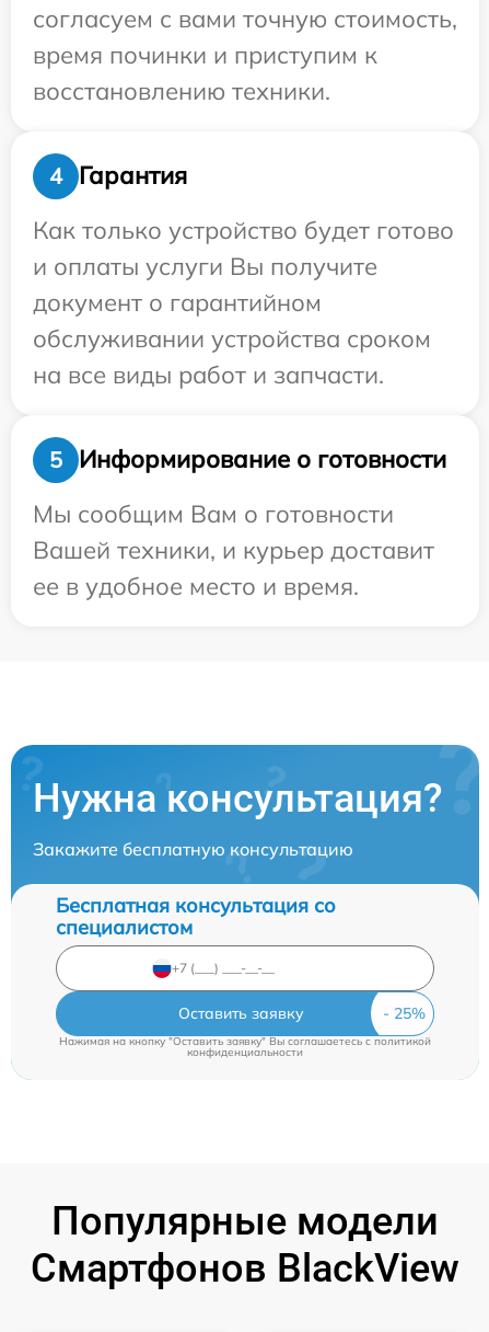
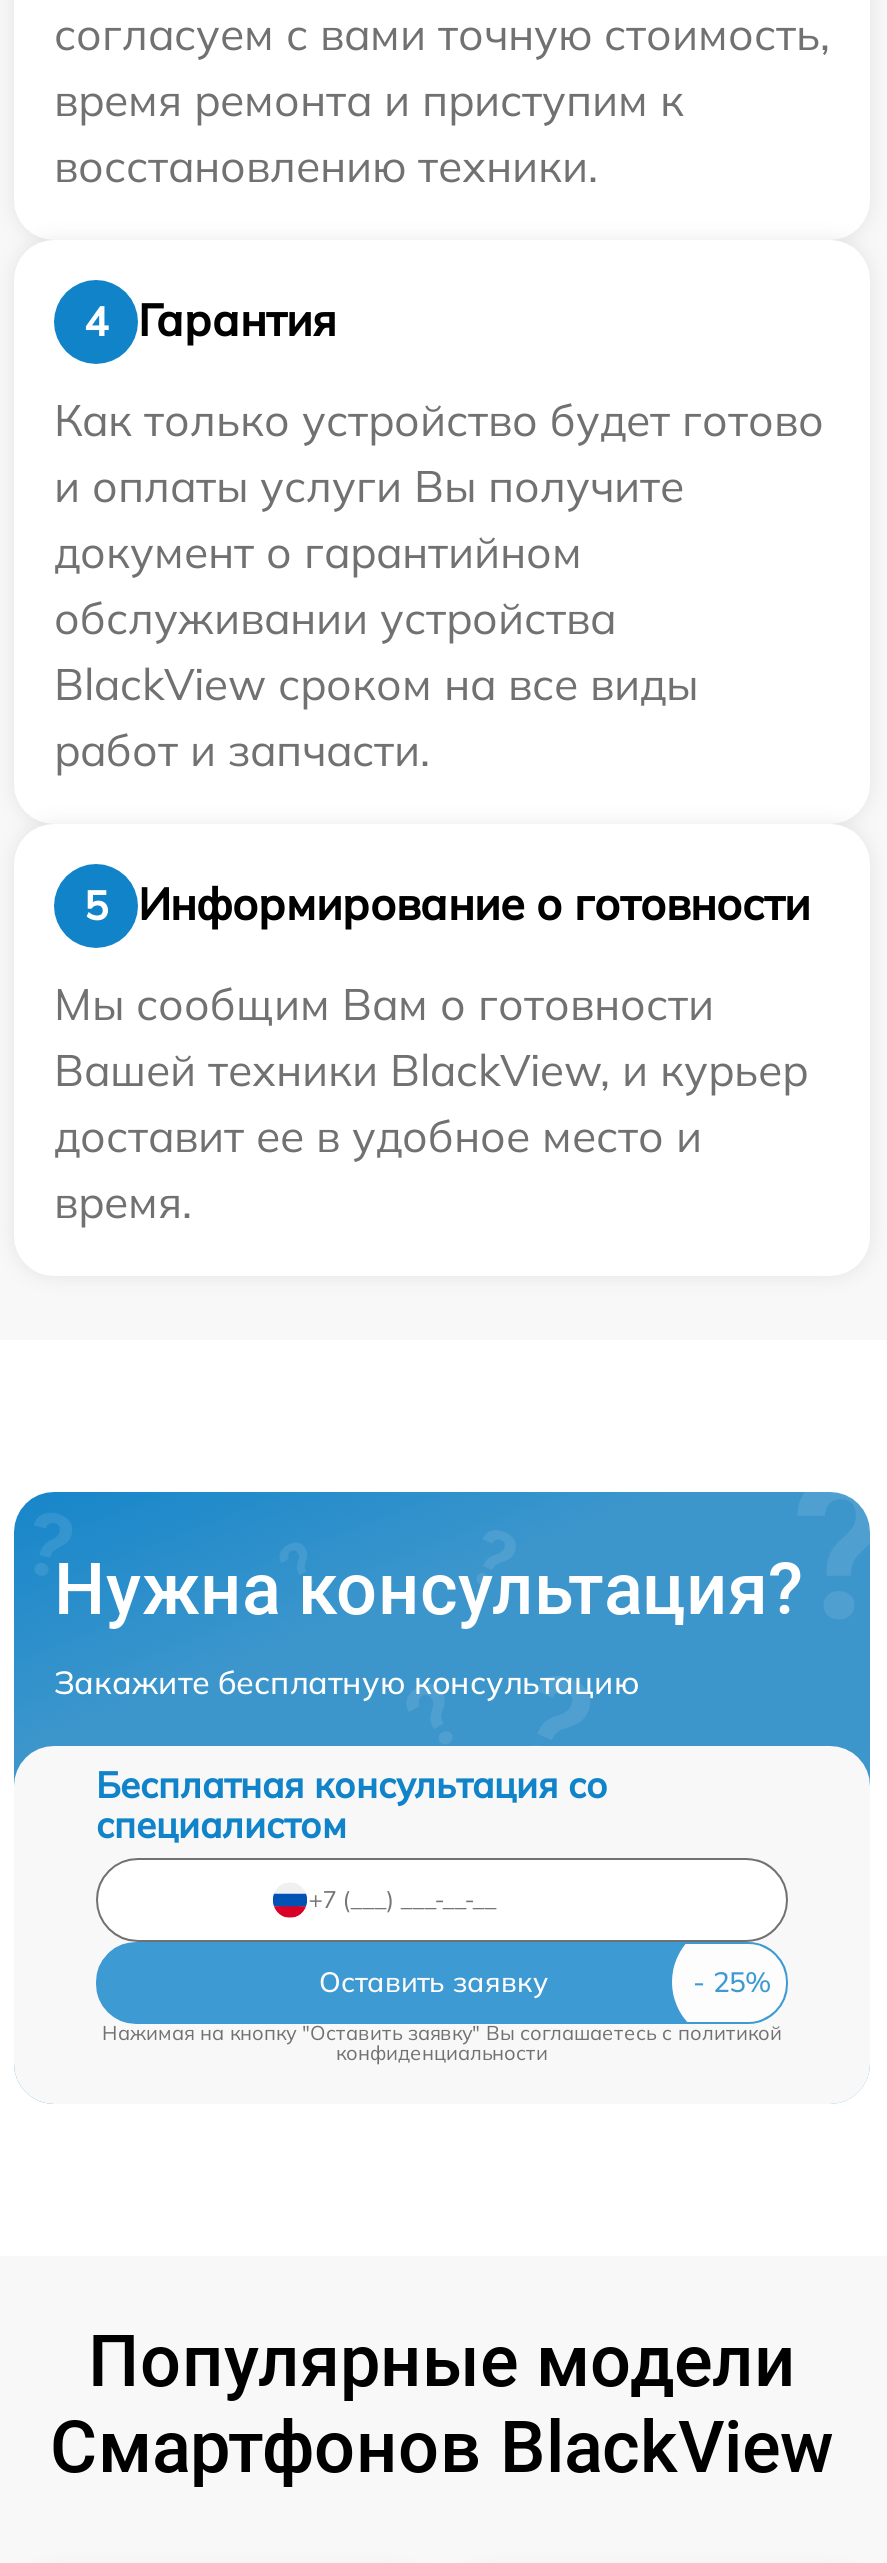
[33,39,377,70] время починки и приступим к -> [54,72,684,128] время ремонта и приступим к
[33,323,431,390] обслуживании устройства сроком | на все виды работ и запчасти. -> [54,590,698,778] обслуживании устройства | BlackView сроком на все виды | работ и запчасти.
[33,534,434,601] Вашей техники, и курьер доставит | ее в удобное место и время. -> [54,1042,808,1230] Вашей техники BlackView, и курьер | доставит ее в удобное место и | время.

